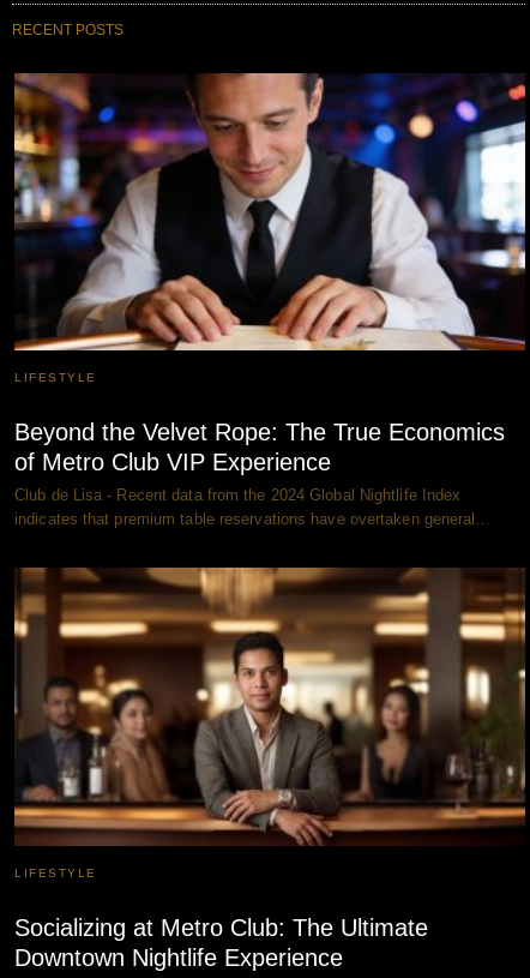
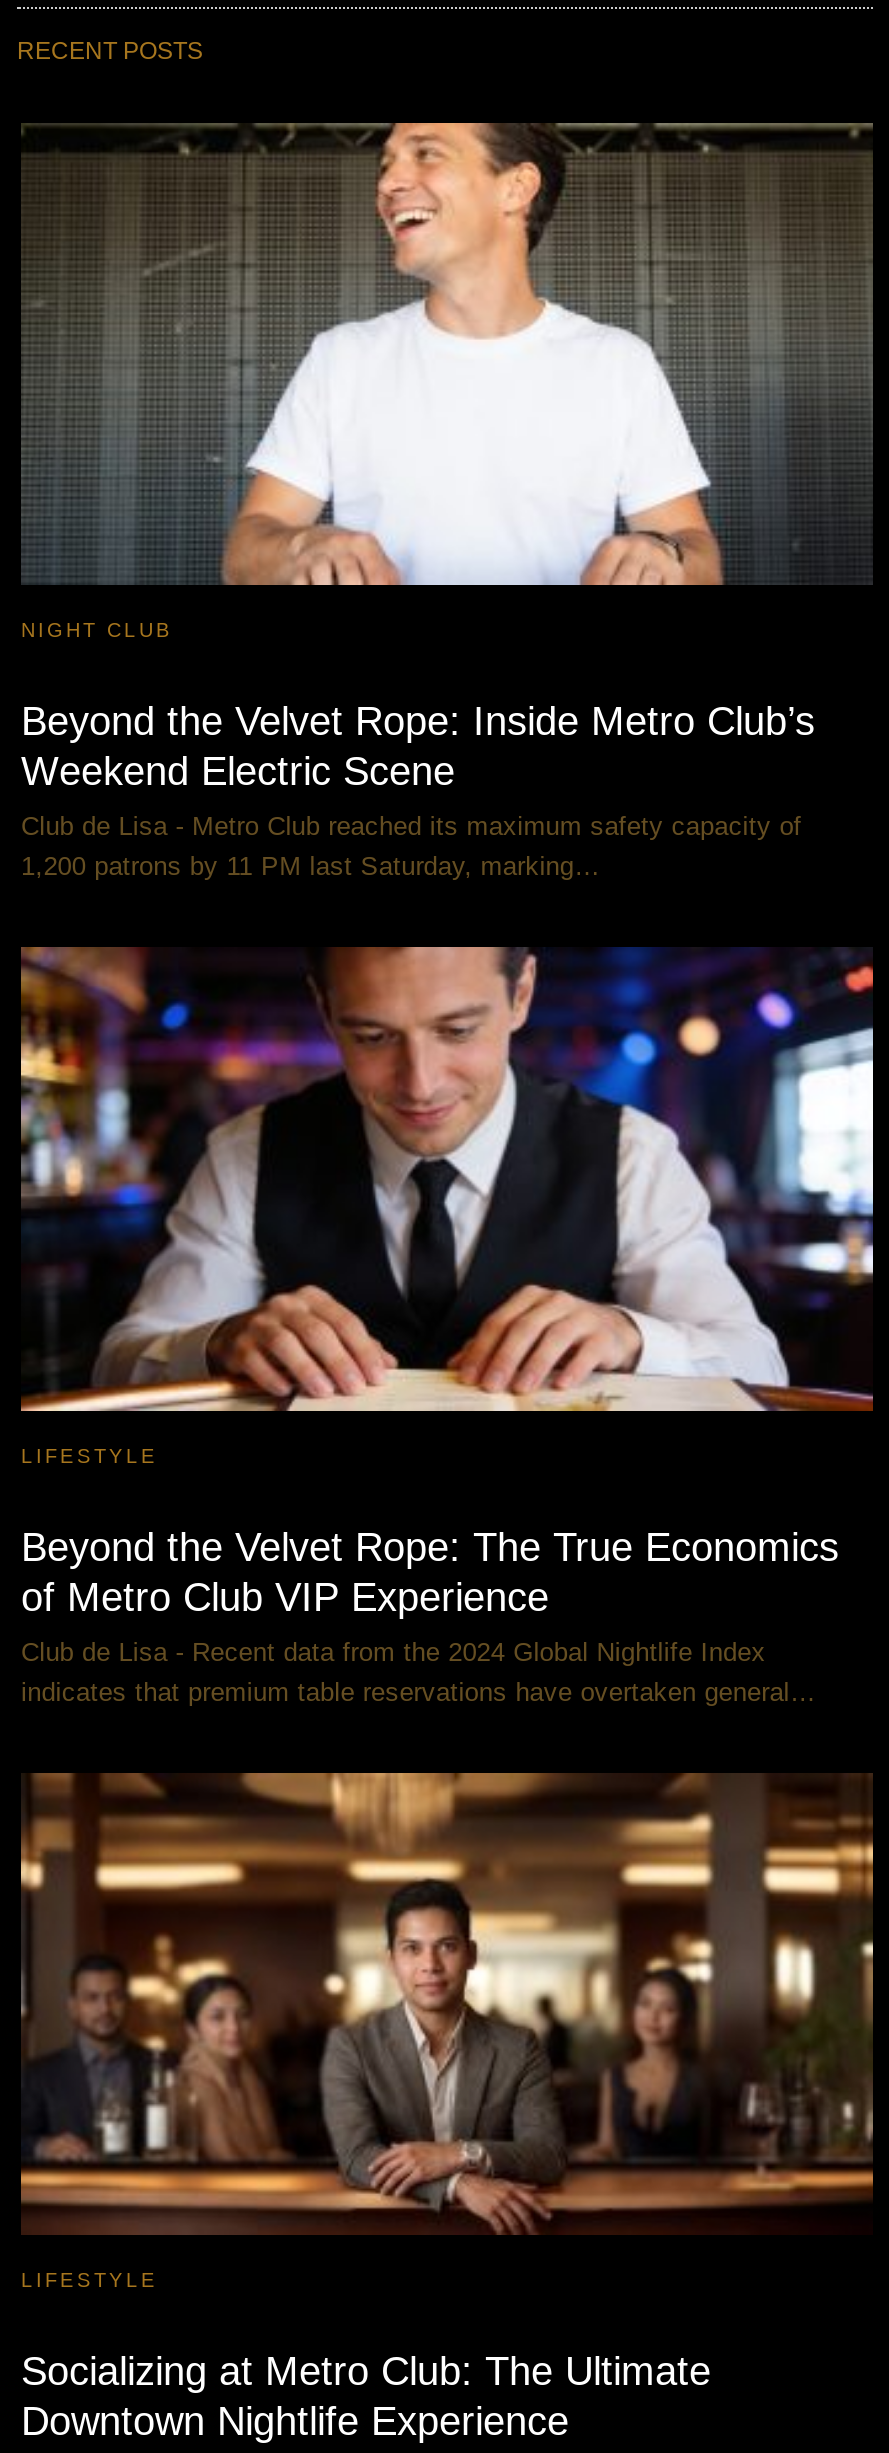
none -> [21,121,873,881] [image] | NIGHT CLUB | Beyond the Velvet Rope: Inside Metro Club’s | Weekend Electric Scene | Club de Lisa - Metro Club reached its maximum safety capacity of | 1,200 patrons by 11 PM last Saturday, marking…

